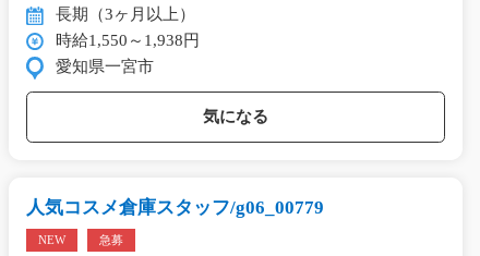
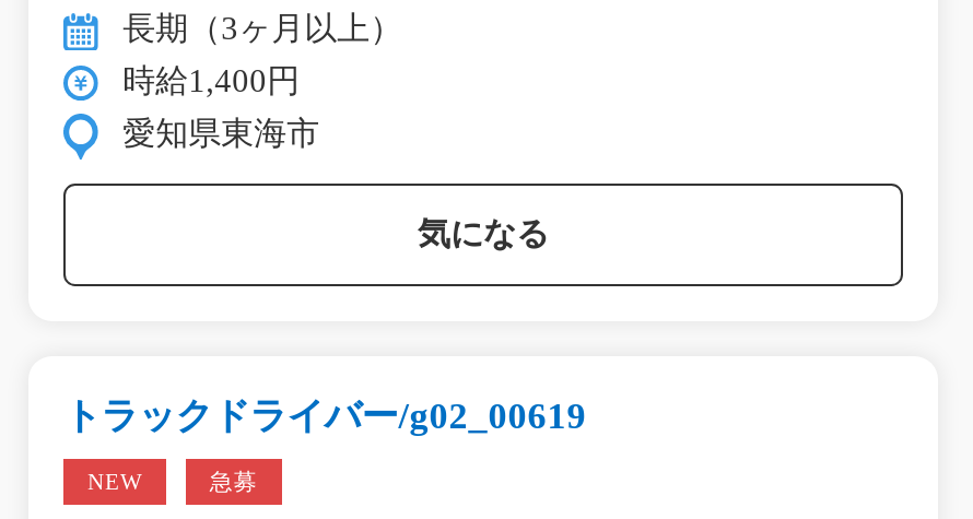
[56,31,200,49] 時給1,550～1,938円 -> [123,63,300,98] 時給1,400円
[56,58,154,75] 愛知県一宮市 -> [123,115,319,150] 愛知県東海市
[26,198,324,218] 人気コスメ倉庫スタッフ/g06_00779 -> [64,396,586,438] トラックドライバー/g02_00619

